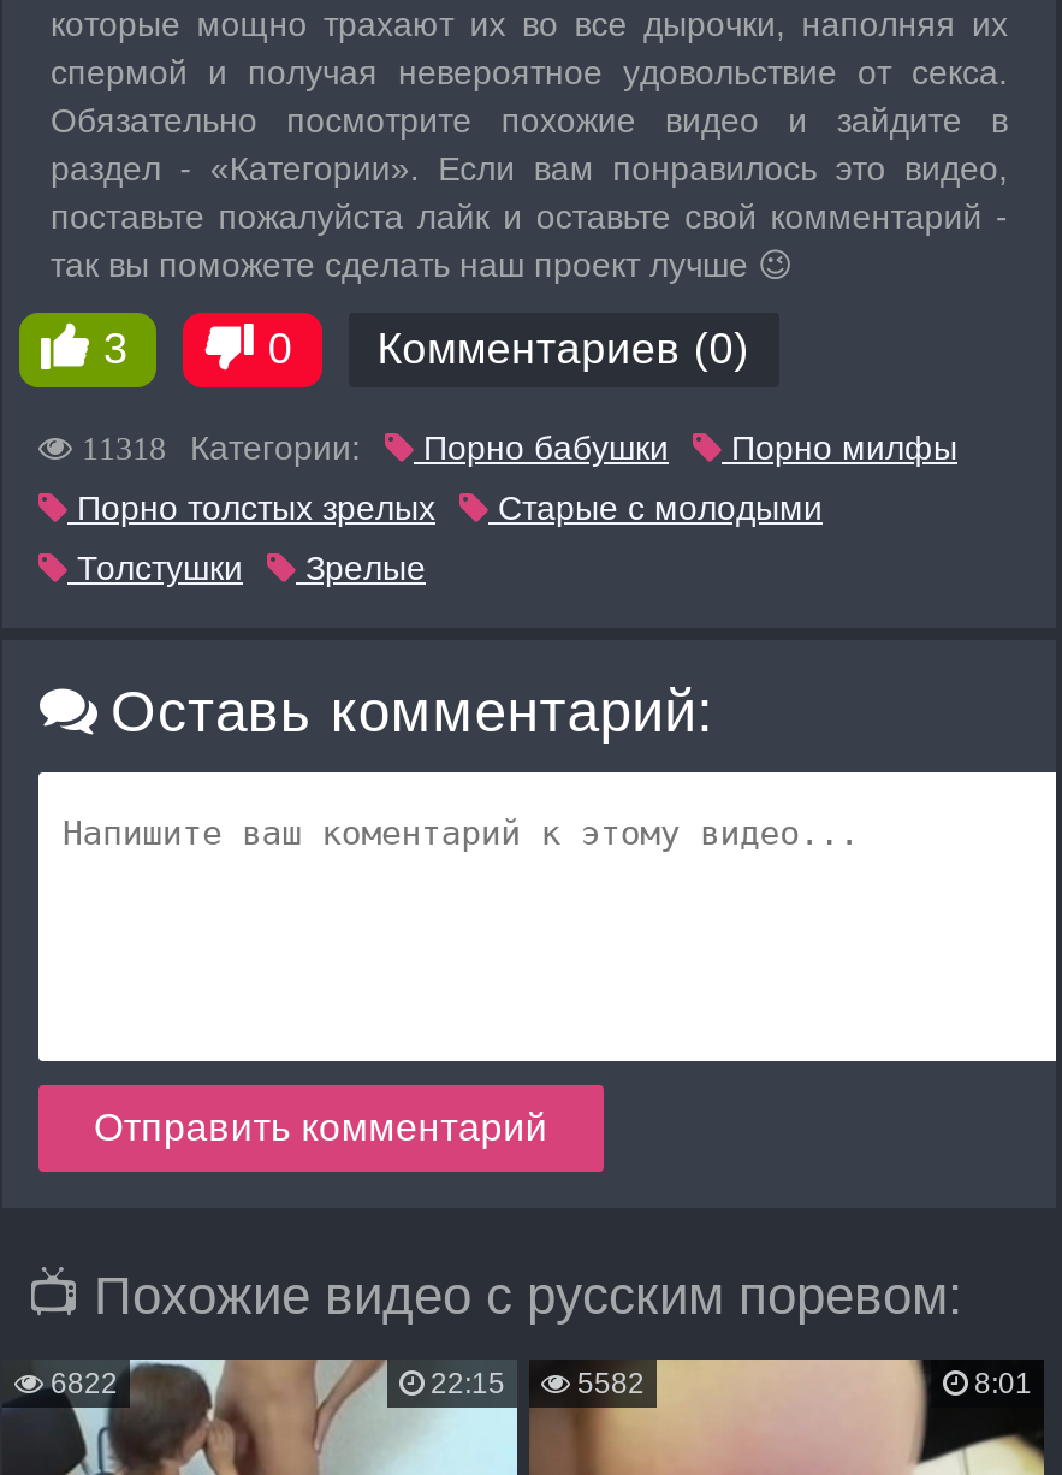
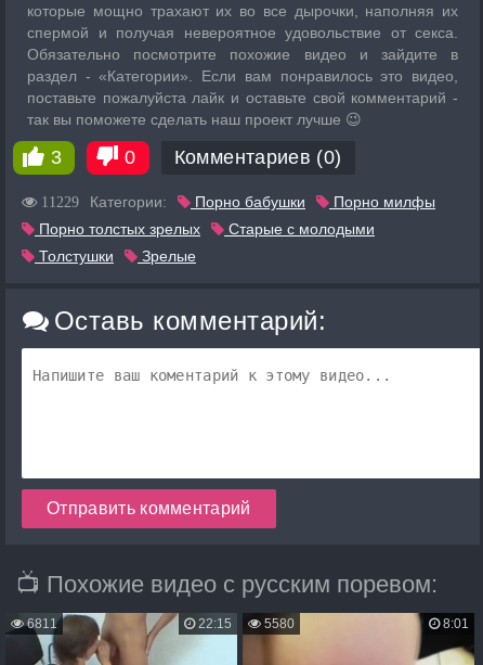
[72,429,957,468] 11318 Категории: Порно бабушки Порно милфы -> [37,193,435,211] 11229 Категории: Порно бабушки Порно милфы
[43,1367,118,1401] 6822 -> [24,617,57,632] 6811
[423,1367,645,1401] 22:15 5582 -> [195,617,295,632] 22:15 5580

